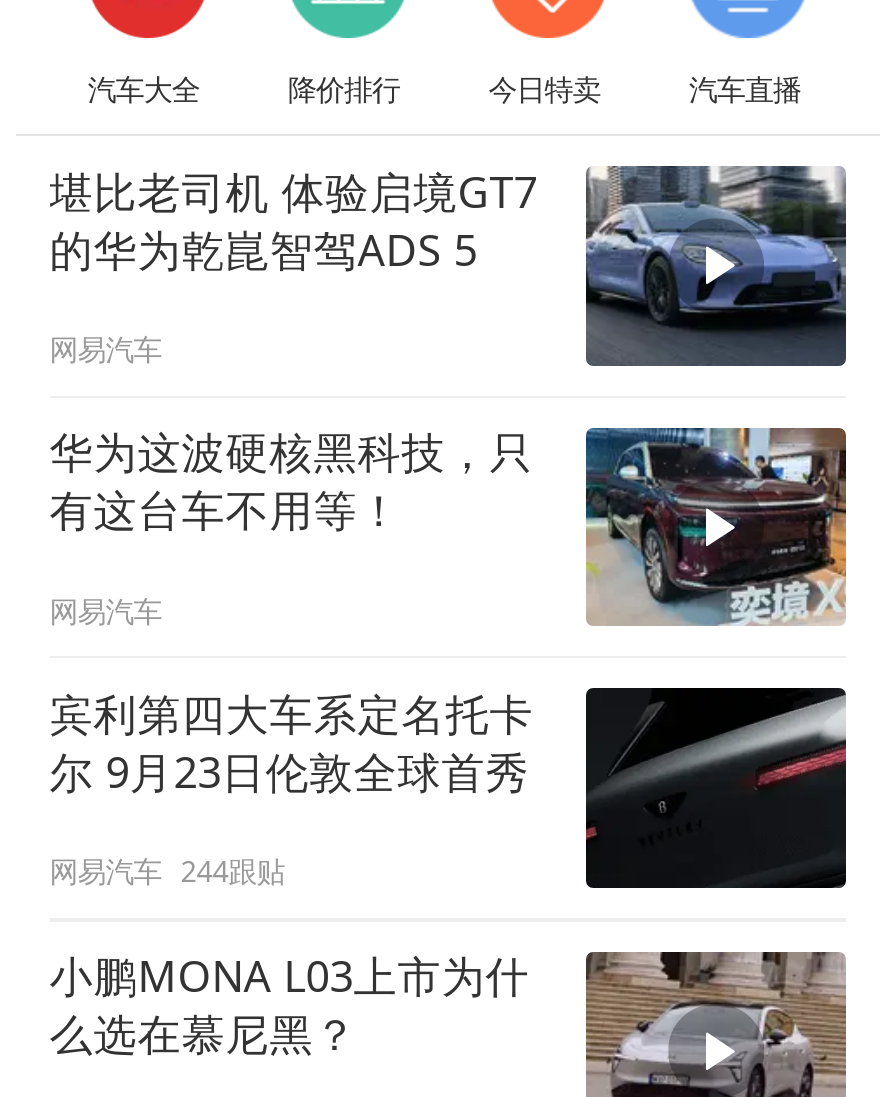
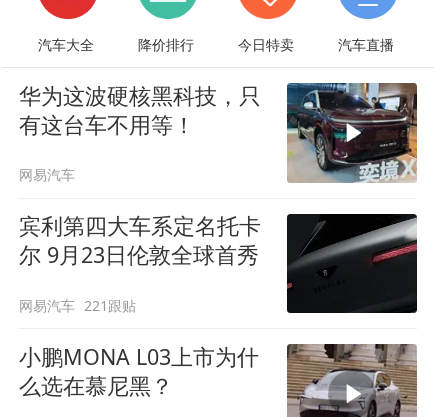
[49,161,848,368] [image] | 堪比老司机 体验启境GT7 | 的华为乾崑智驾ADS 5 | 网易汽车 -> none
[49,853,285,891] 网易汽车 244跟贴 -> [19,296,136,315] 网易汽车 221跟贴

